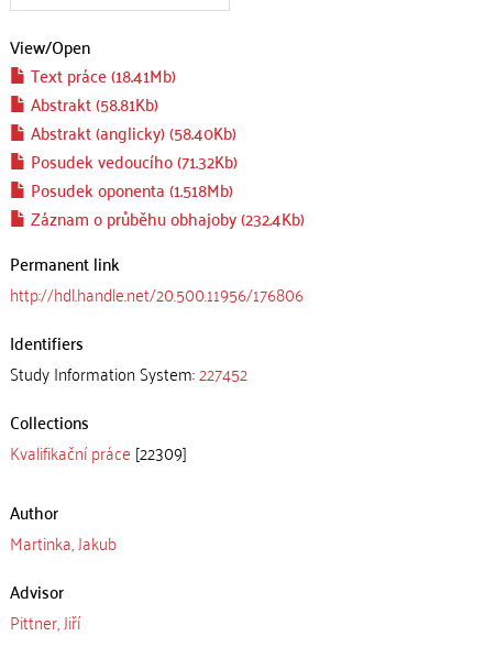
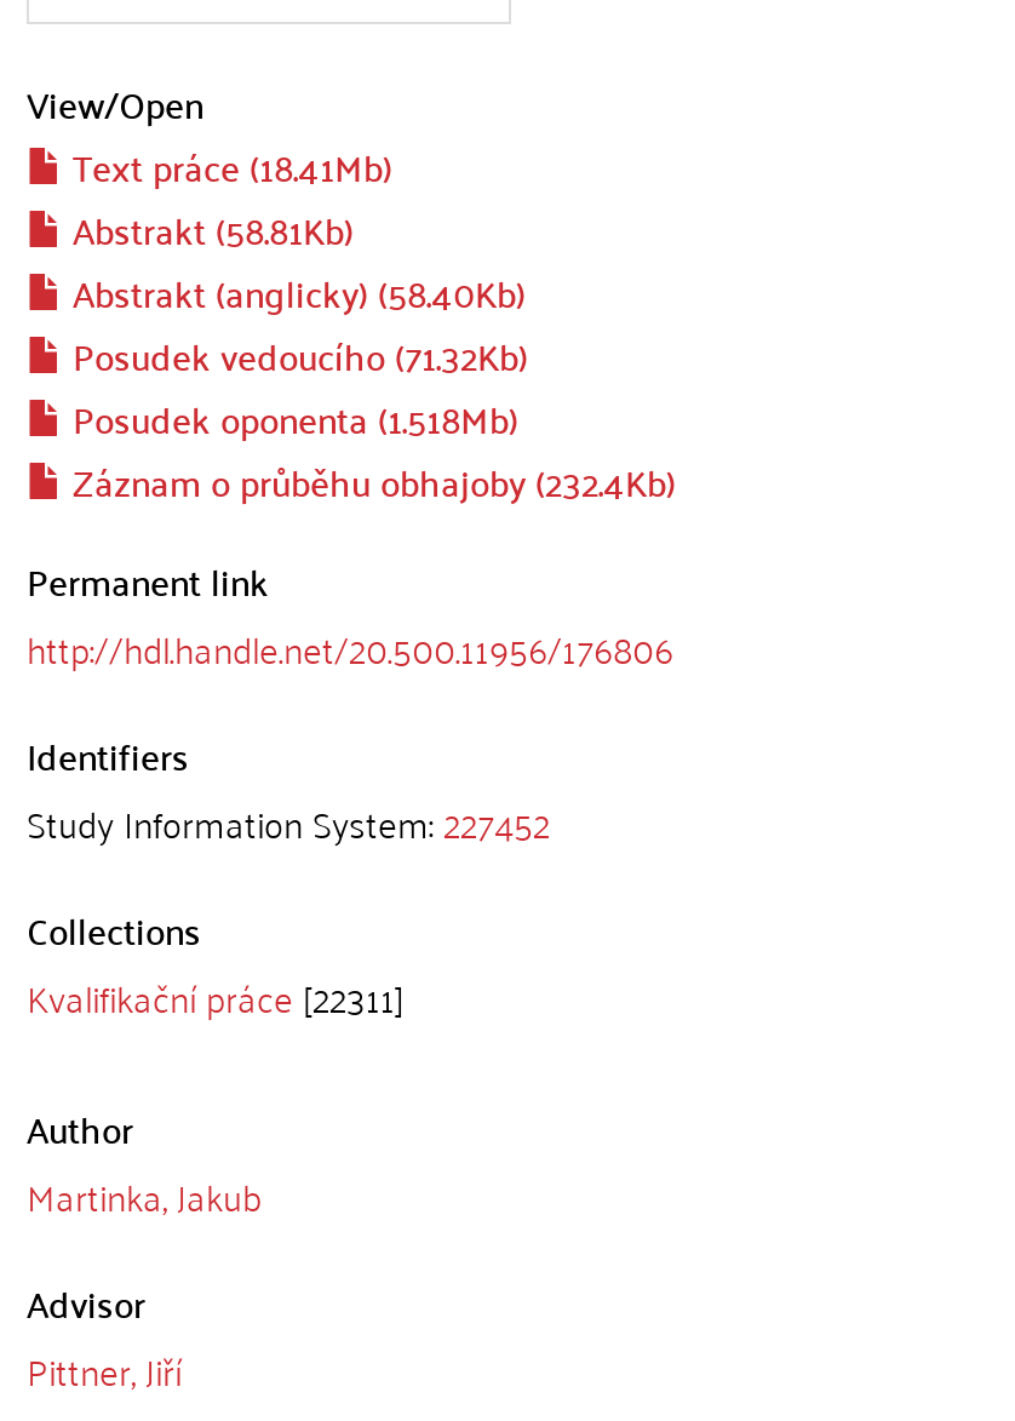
[10,437,187,468] Kvalifikační práce [22309] -> [27,962,405,1030] Kvalifikační práce [22311]

